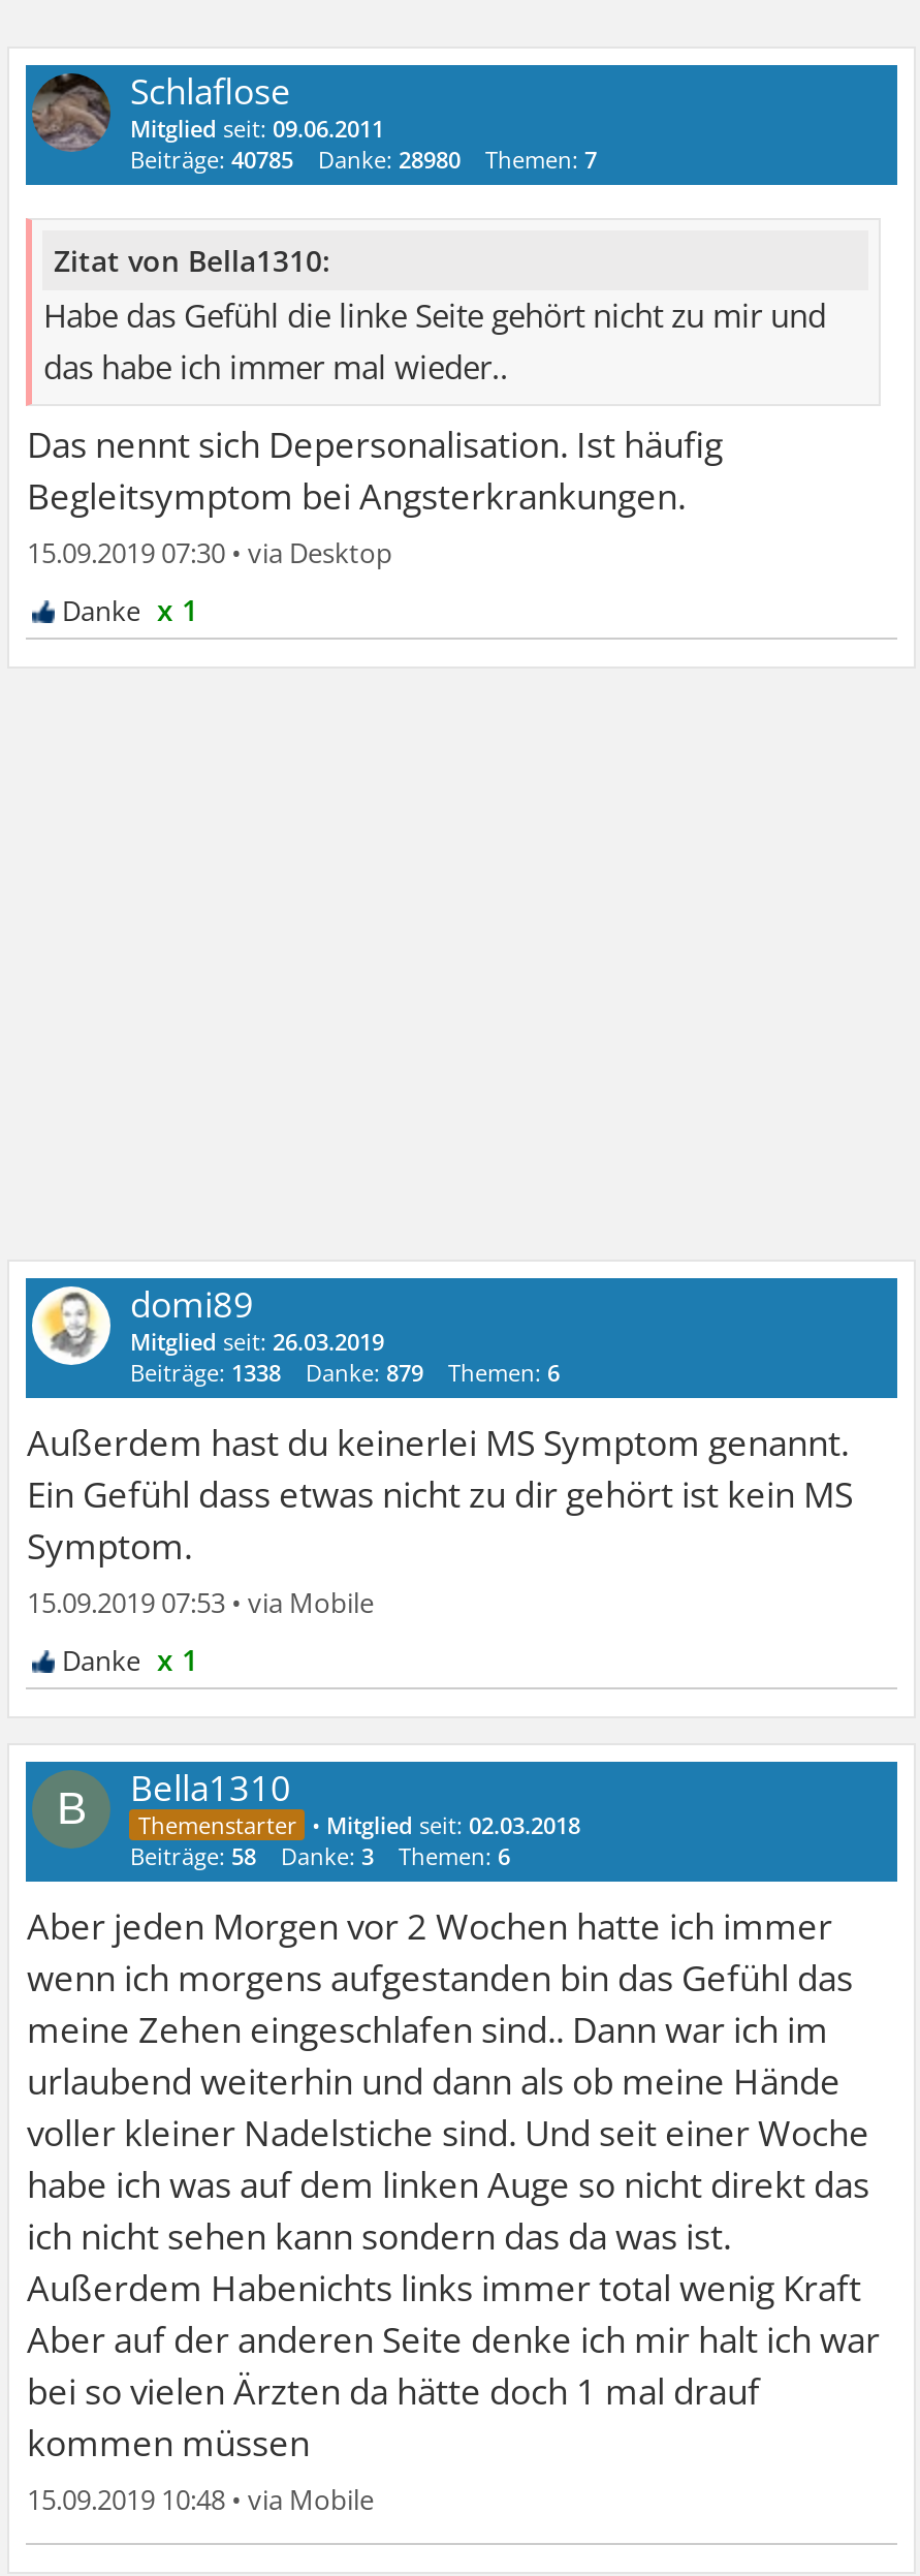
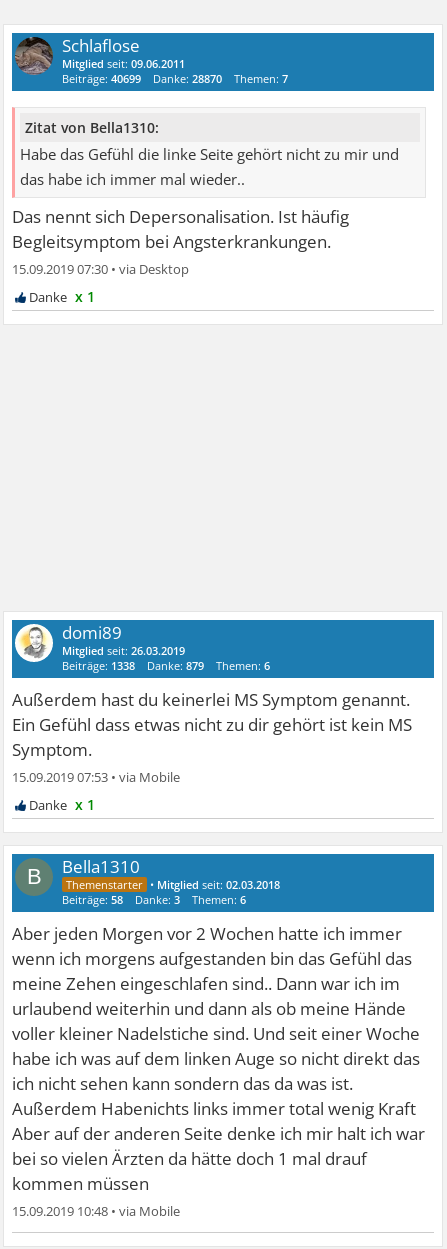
[130,143,293,174] Beiträge: 40785 -> [62,71,141,86] Beiträge: 40699
[318,143,461,174] Danke: 28980 -> [153,71,222,86] Danke: 28870

